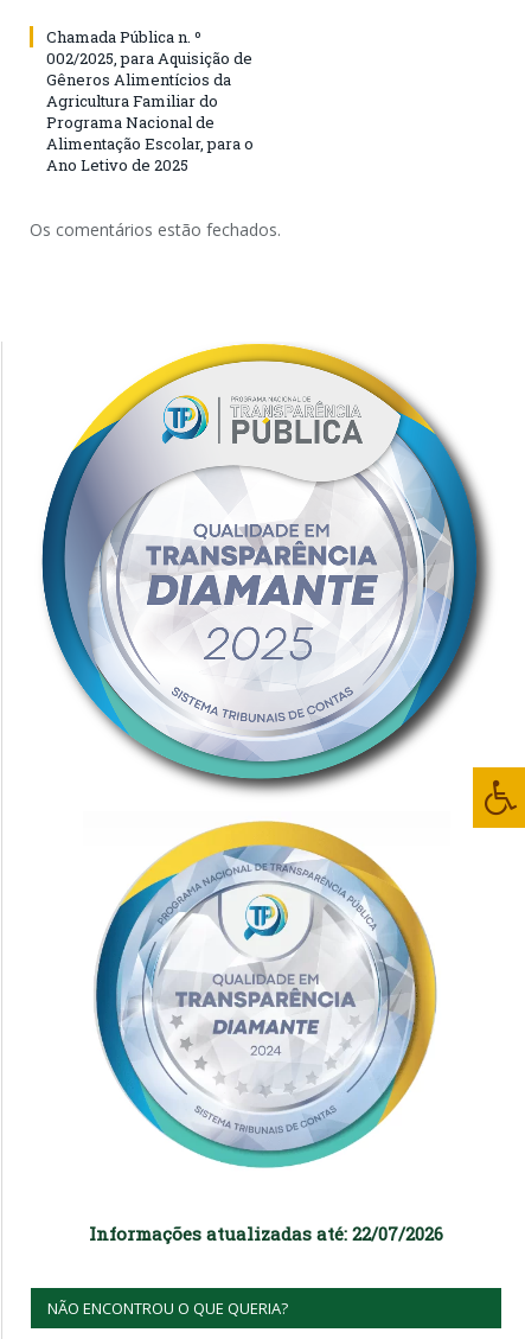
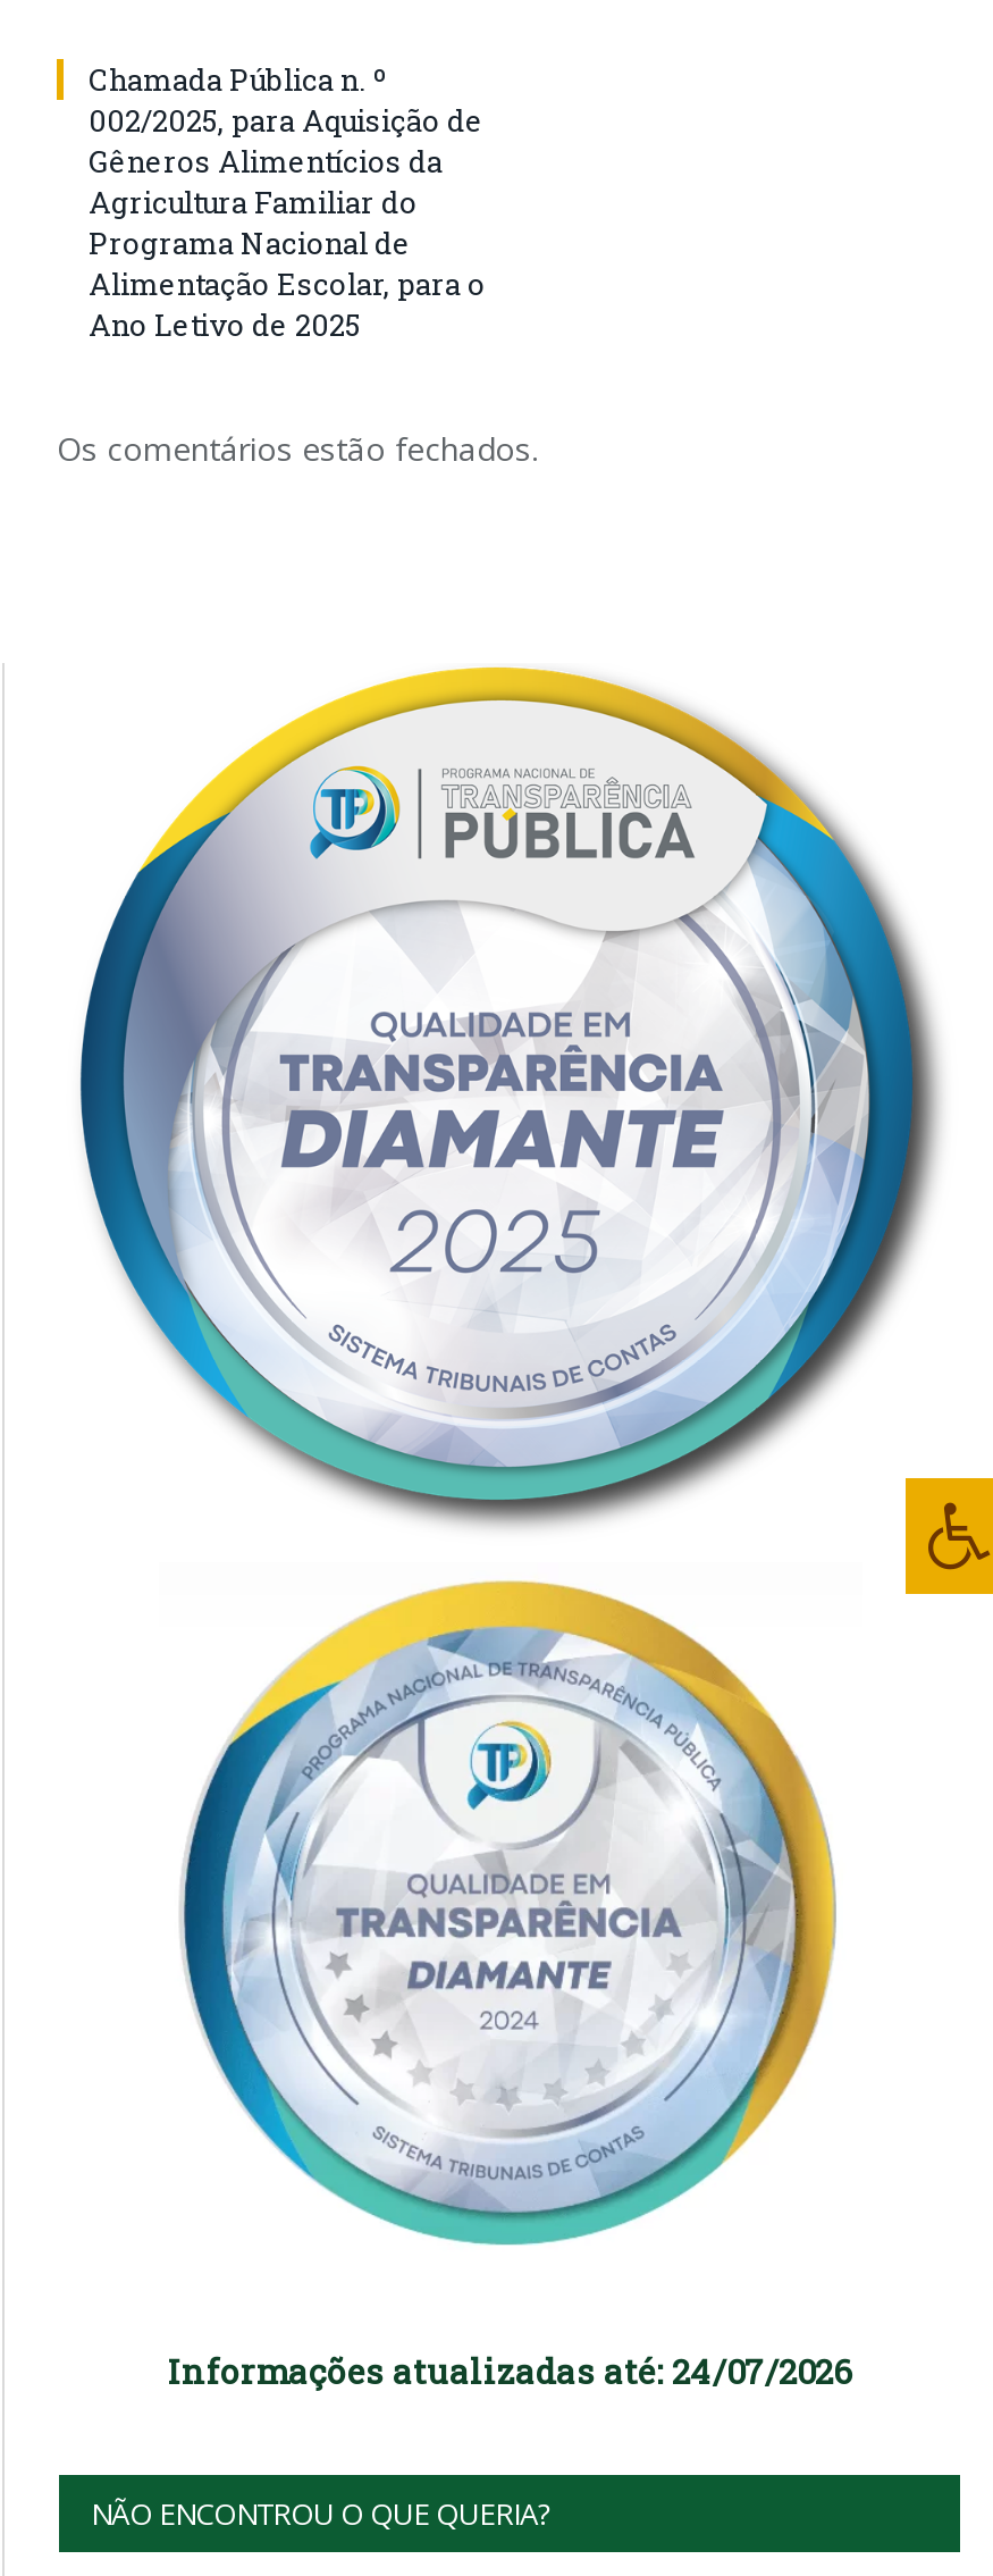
[89,1222,443,1245] Informações atualizadas até: 22/07/2026 -> [168,2348,851,2393] Informações atualizadas até: 24/07/2026

